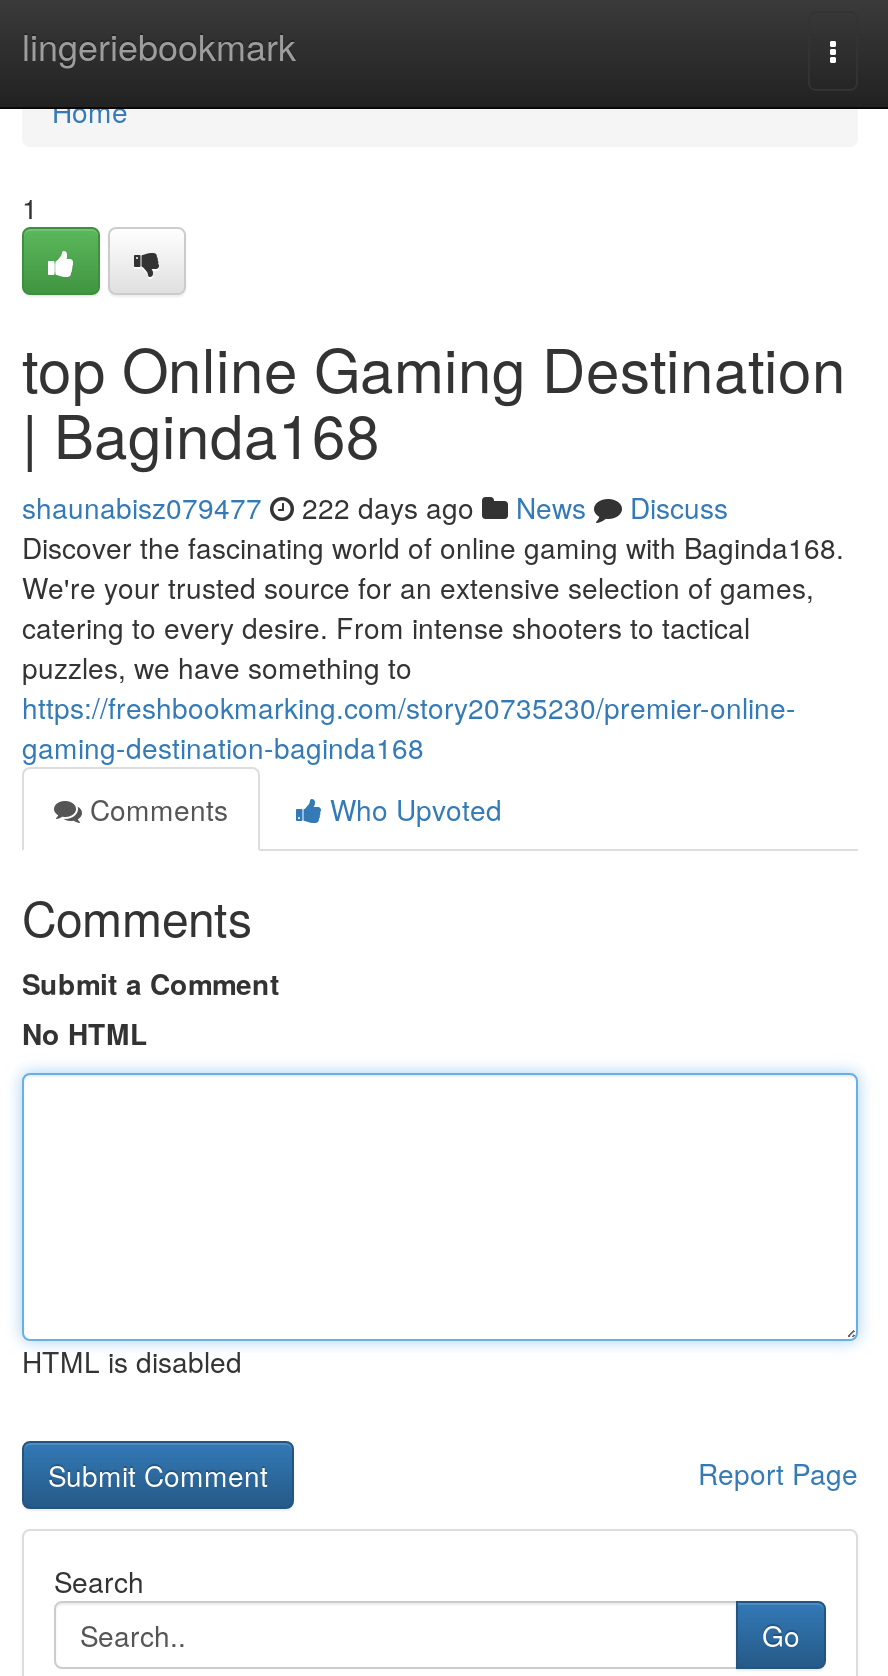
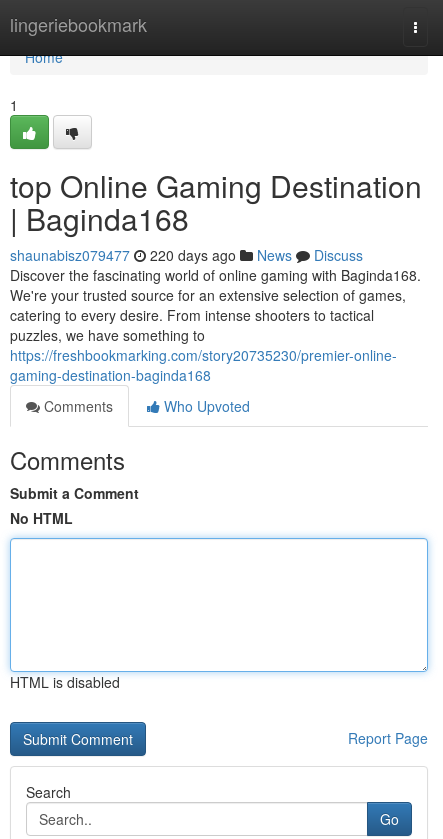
[22,487,728,527] shaunabisz079477 222 days ago News Discuss -> [10,245,363,265] shaunabisz079477 220 days ago News Discuss

